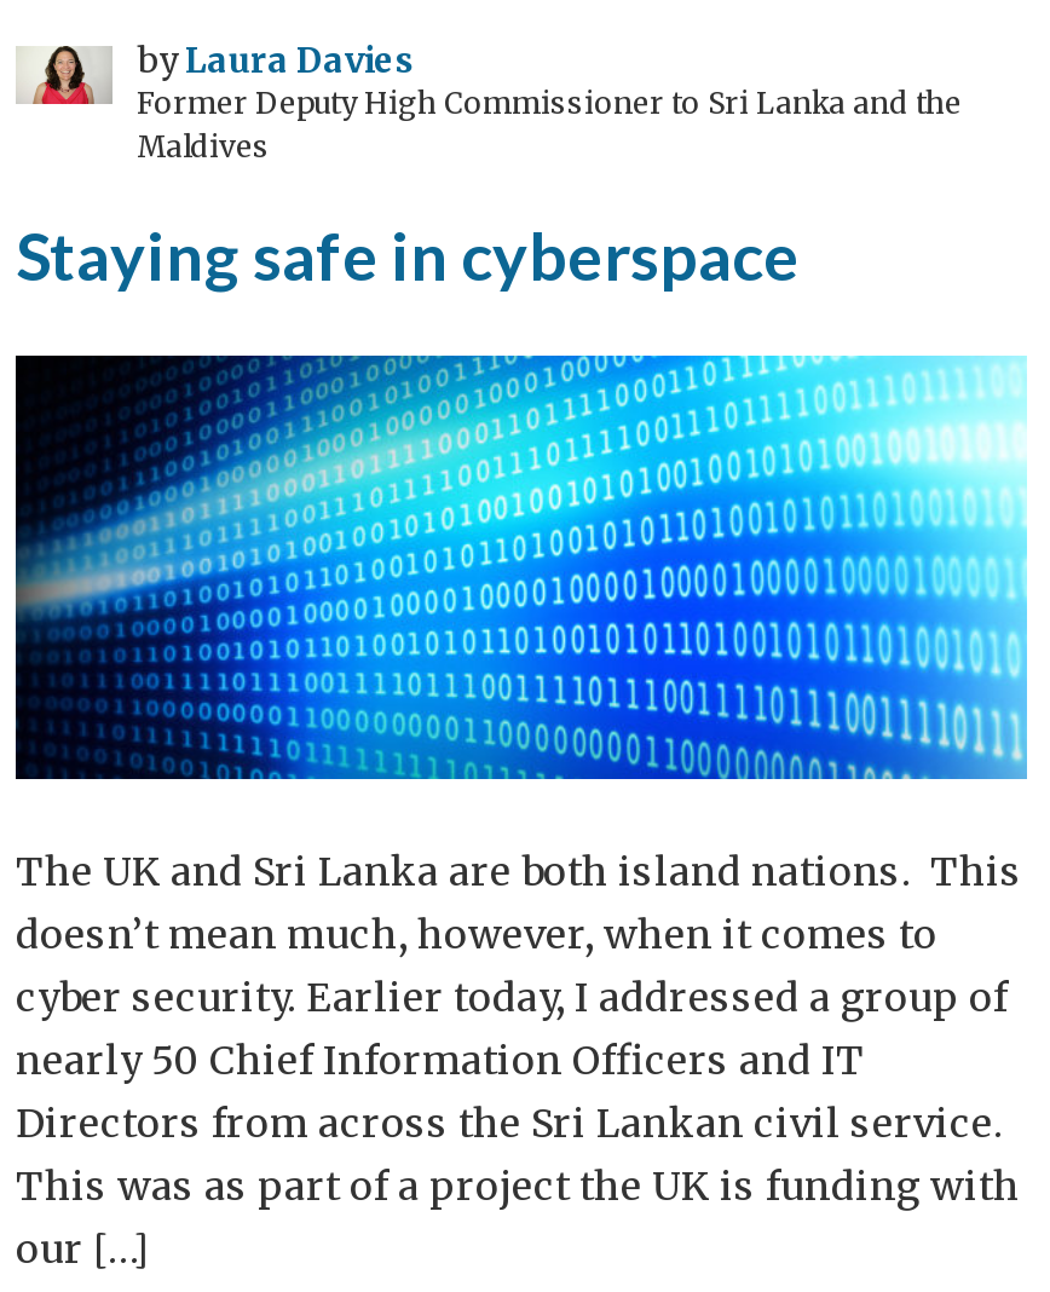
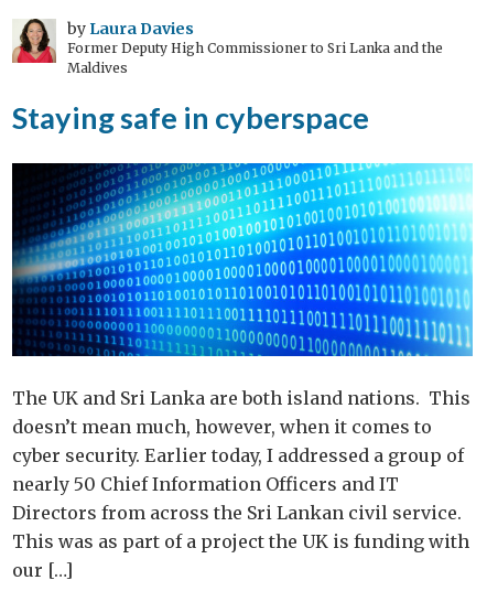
[16,39,112,135] [image] -> [11,18,57,64] [image]

